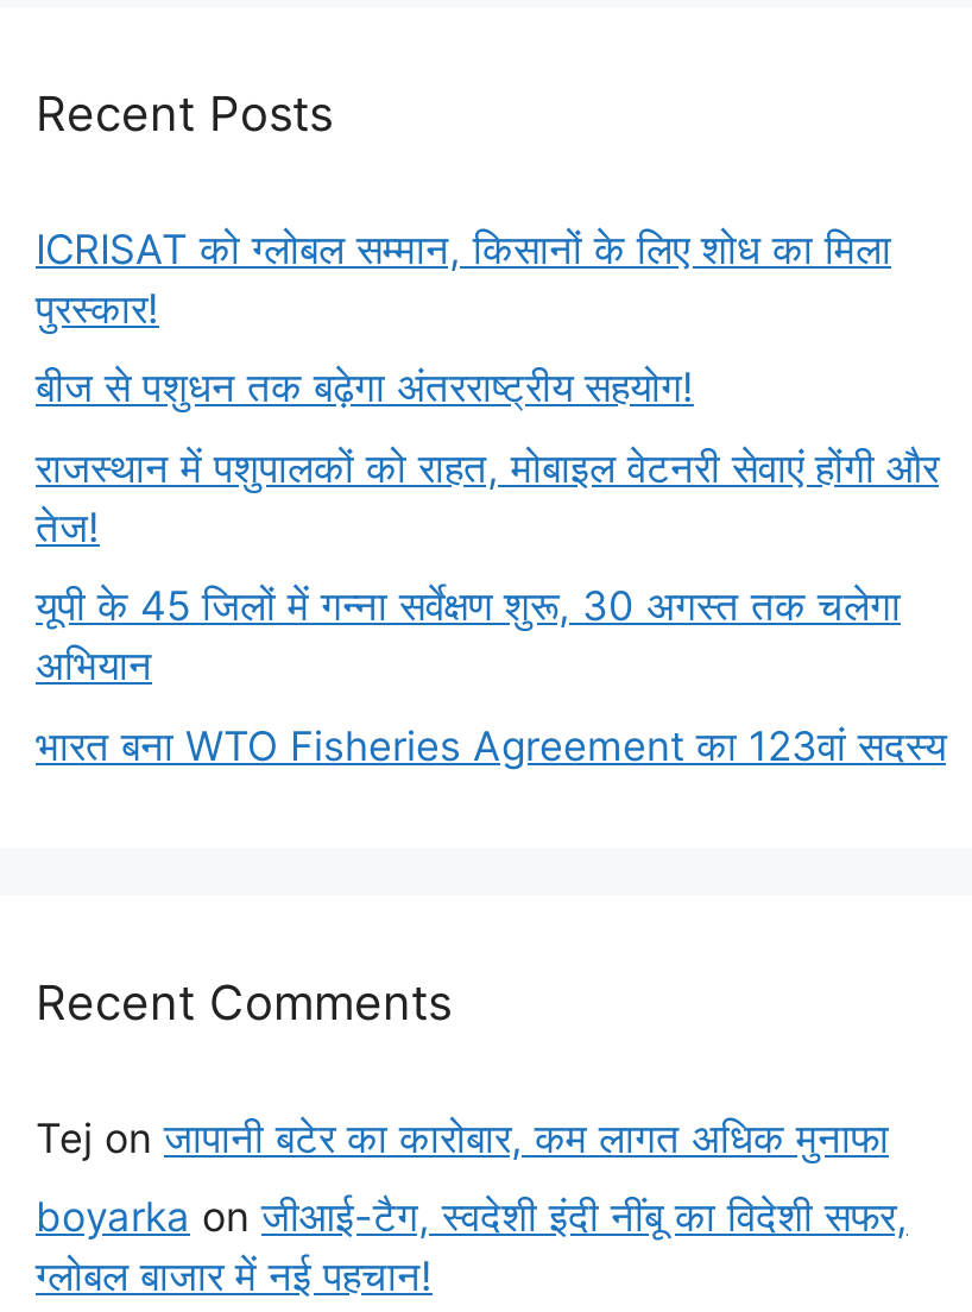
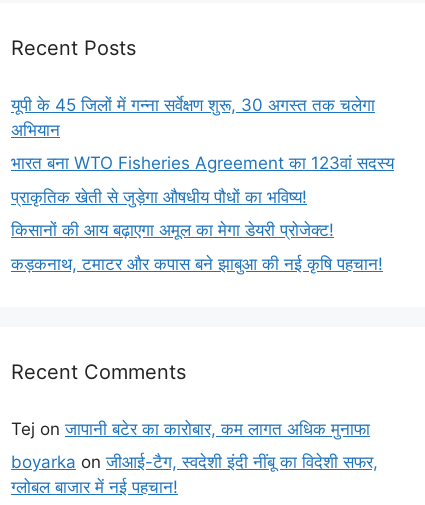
[36,225,939,551] ICRISAT को ग्लोबल सम्मान, किसानों के लिए शोध का मिला | पुरस्कार! | बीज से पशुधन तक बढ़ेगा अंतरराष्ट्रीय सहयोग! | राजस्थान में पशुपालकों को राहत, मोबाइल वेटनरी सेवाएं होंगी और | तेज! -> none
moved [36,583,946,769] -> [11,95,394,173]: यूपी के 45 जिलों में गन्ना सर्वेक्षण शुरू, 30 अगस्त तक चलेगा | अभियान | भारत बना WTO Fisheries Agreement का 123वां सदस्य
none -> [11,187,383,274] प्राकृतिक खेती से जुड़ेगा औषधीय पौधों का भविष्य! | किसानों की आय बढ़ाएगा अमूल का मेगा डेयरी प्रोजेक्ट! | कड़कनाथ, टमाटर और कपास बने झाबुआ की नई कृषि पहचान!

